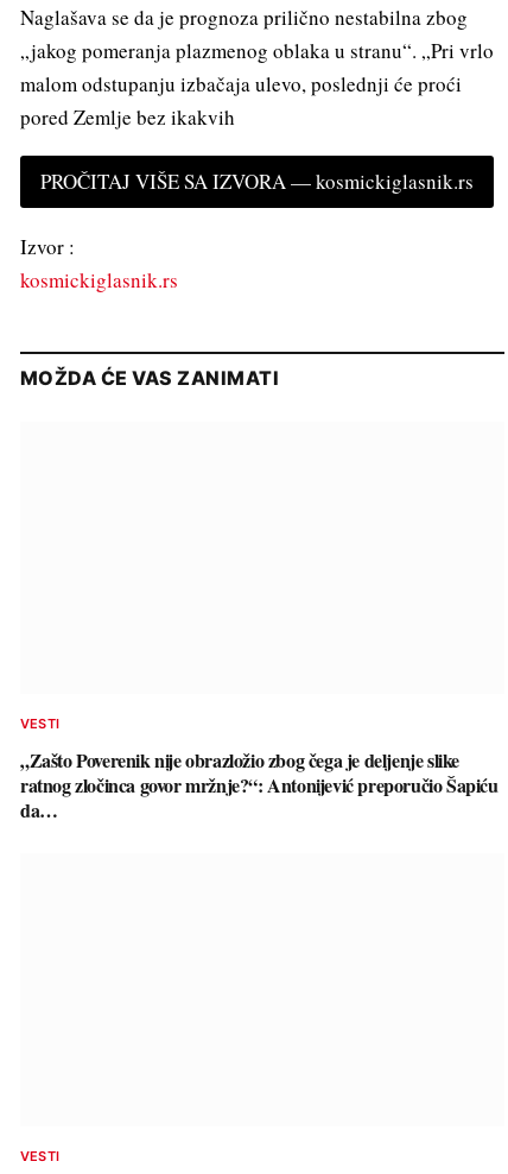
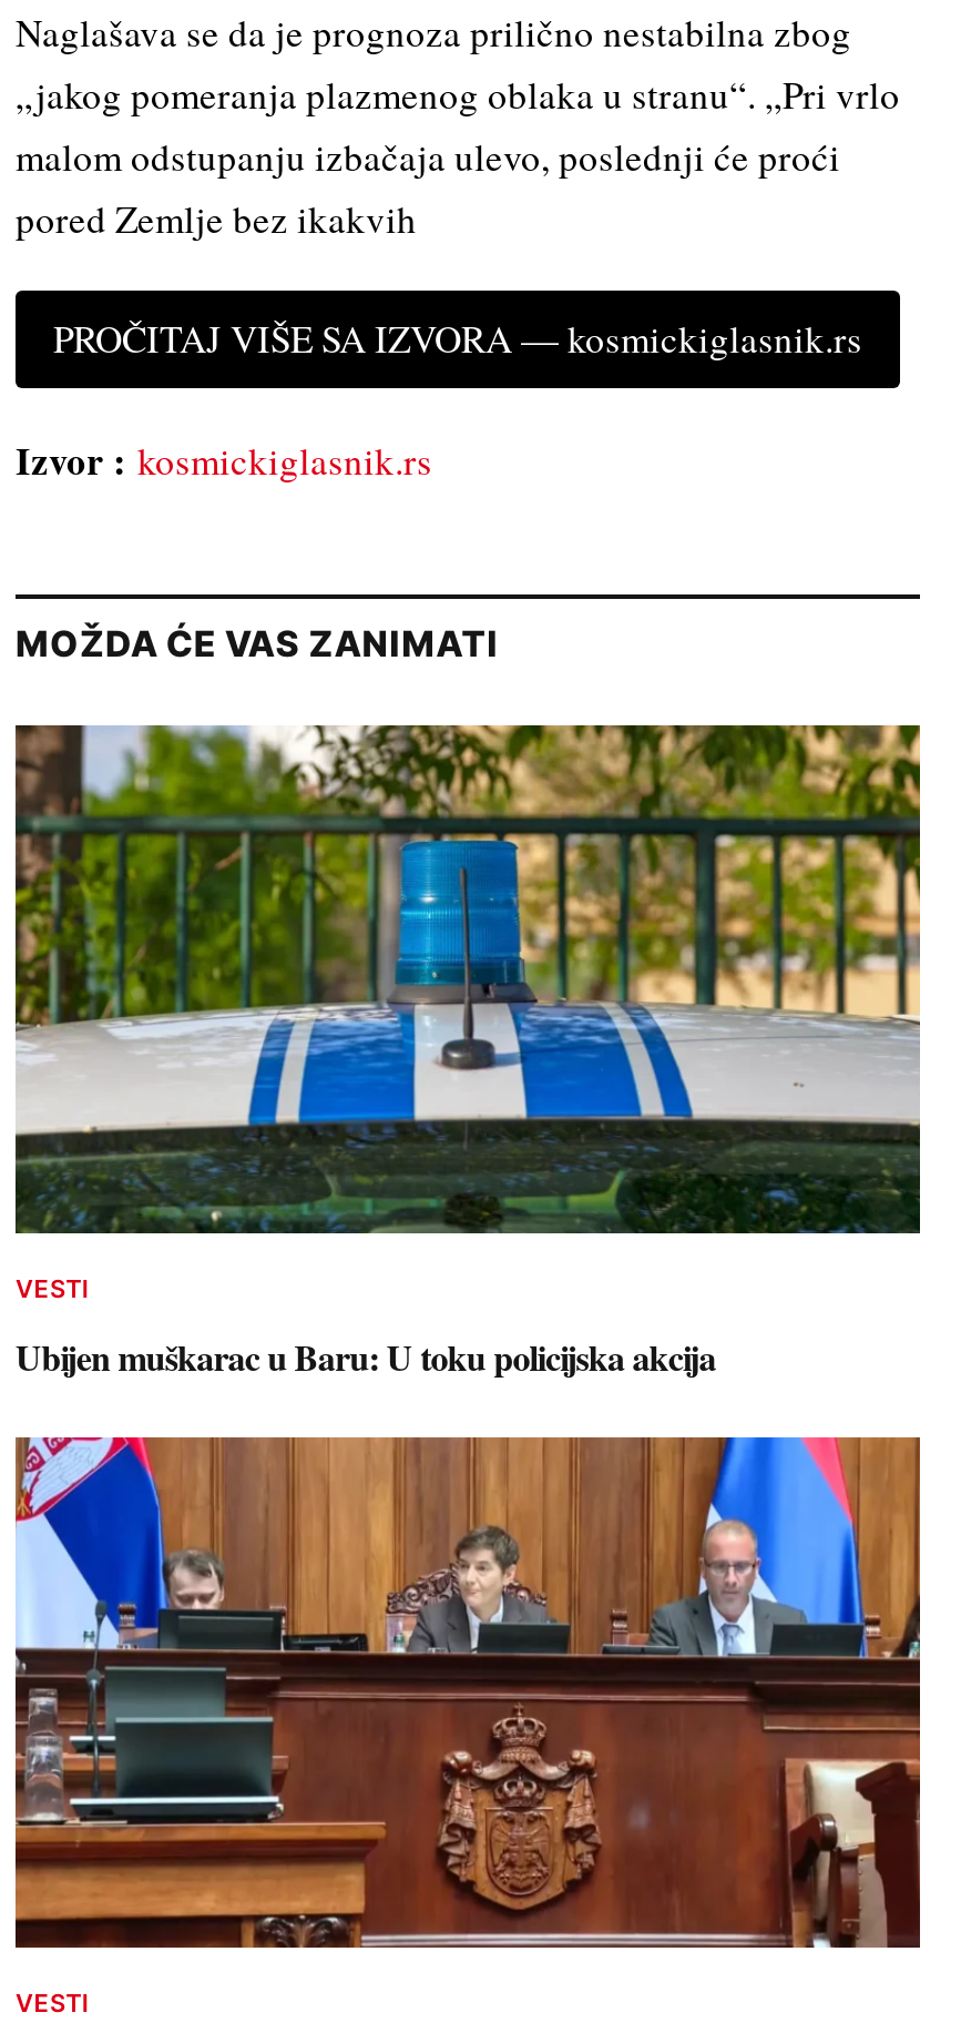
none -> [13,723,922,1236] [image]
none -> [13,1446,922,1950] [image]
[20,746,498,823] „Zašto Poverenik nije obrazložio zbog čega je deljenje slike | ratnog zločinca govor mržnje?“: Antonijević preporučio Šapiću | da… -> [16,1331,716,1382] Ubijen muškarac u Baru: U toku policijska akcija

